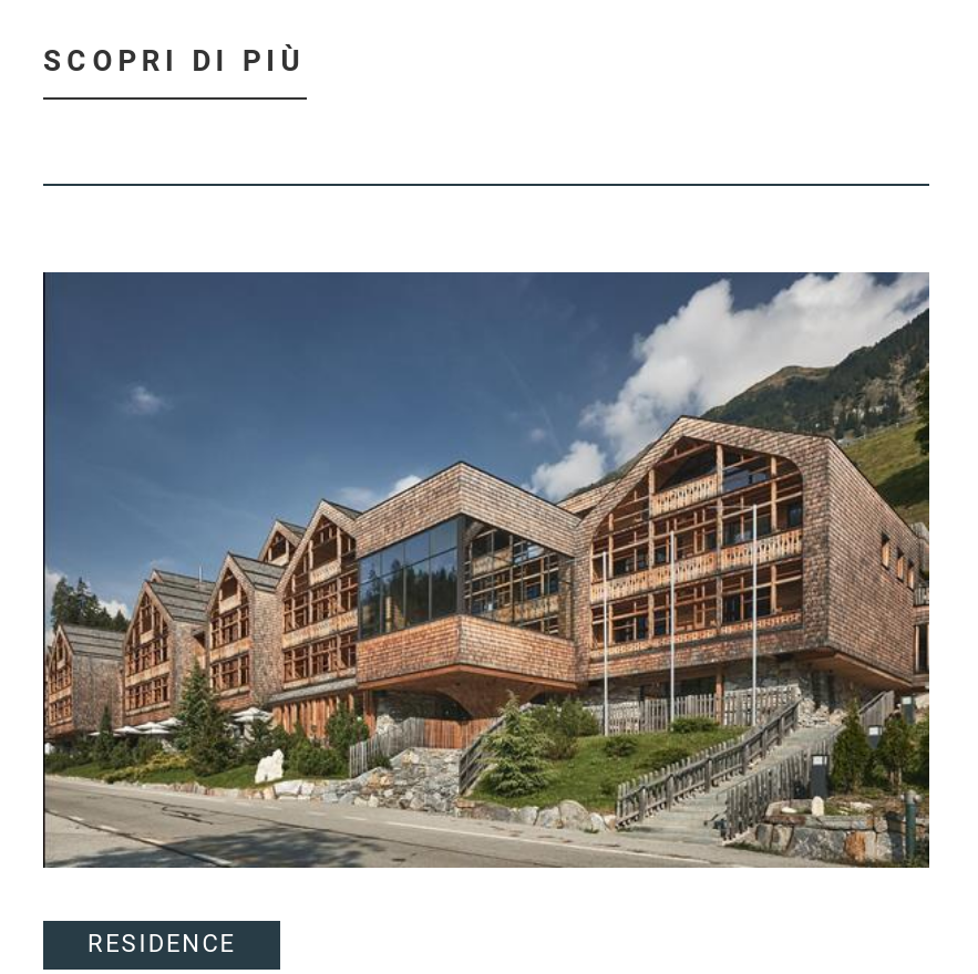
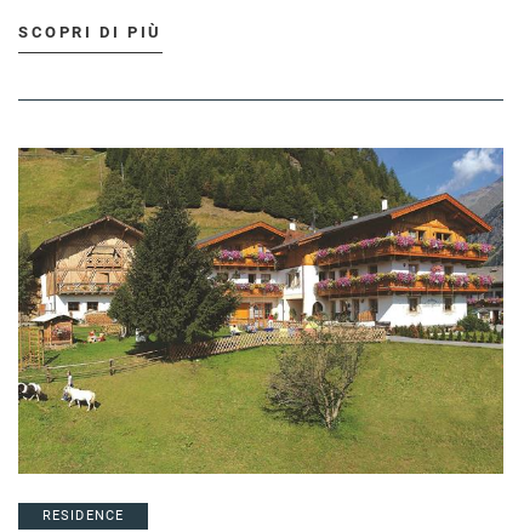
[41,270,931,868] [image] -> [17,147,505,474] [image]

